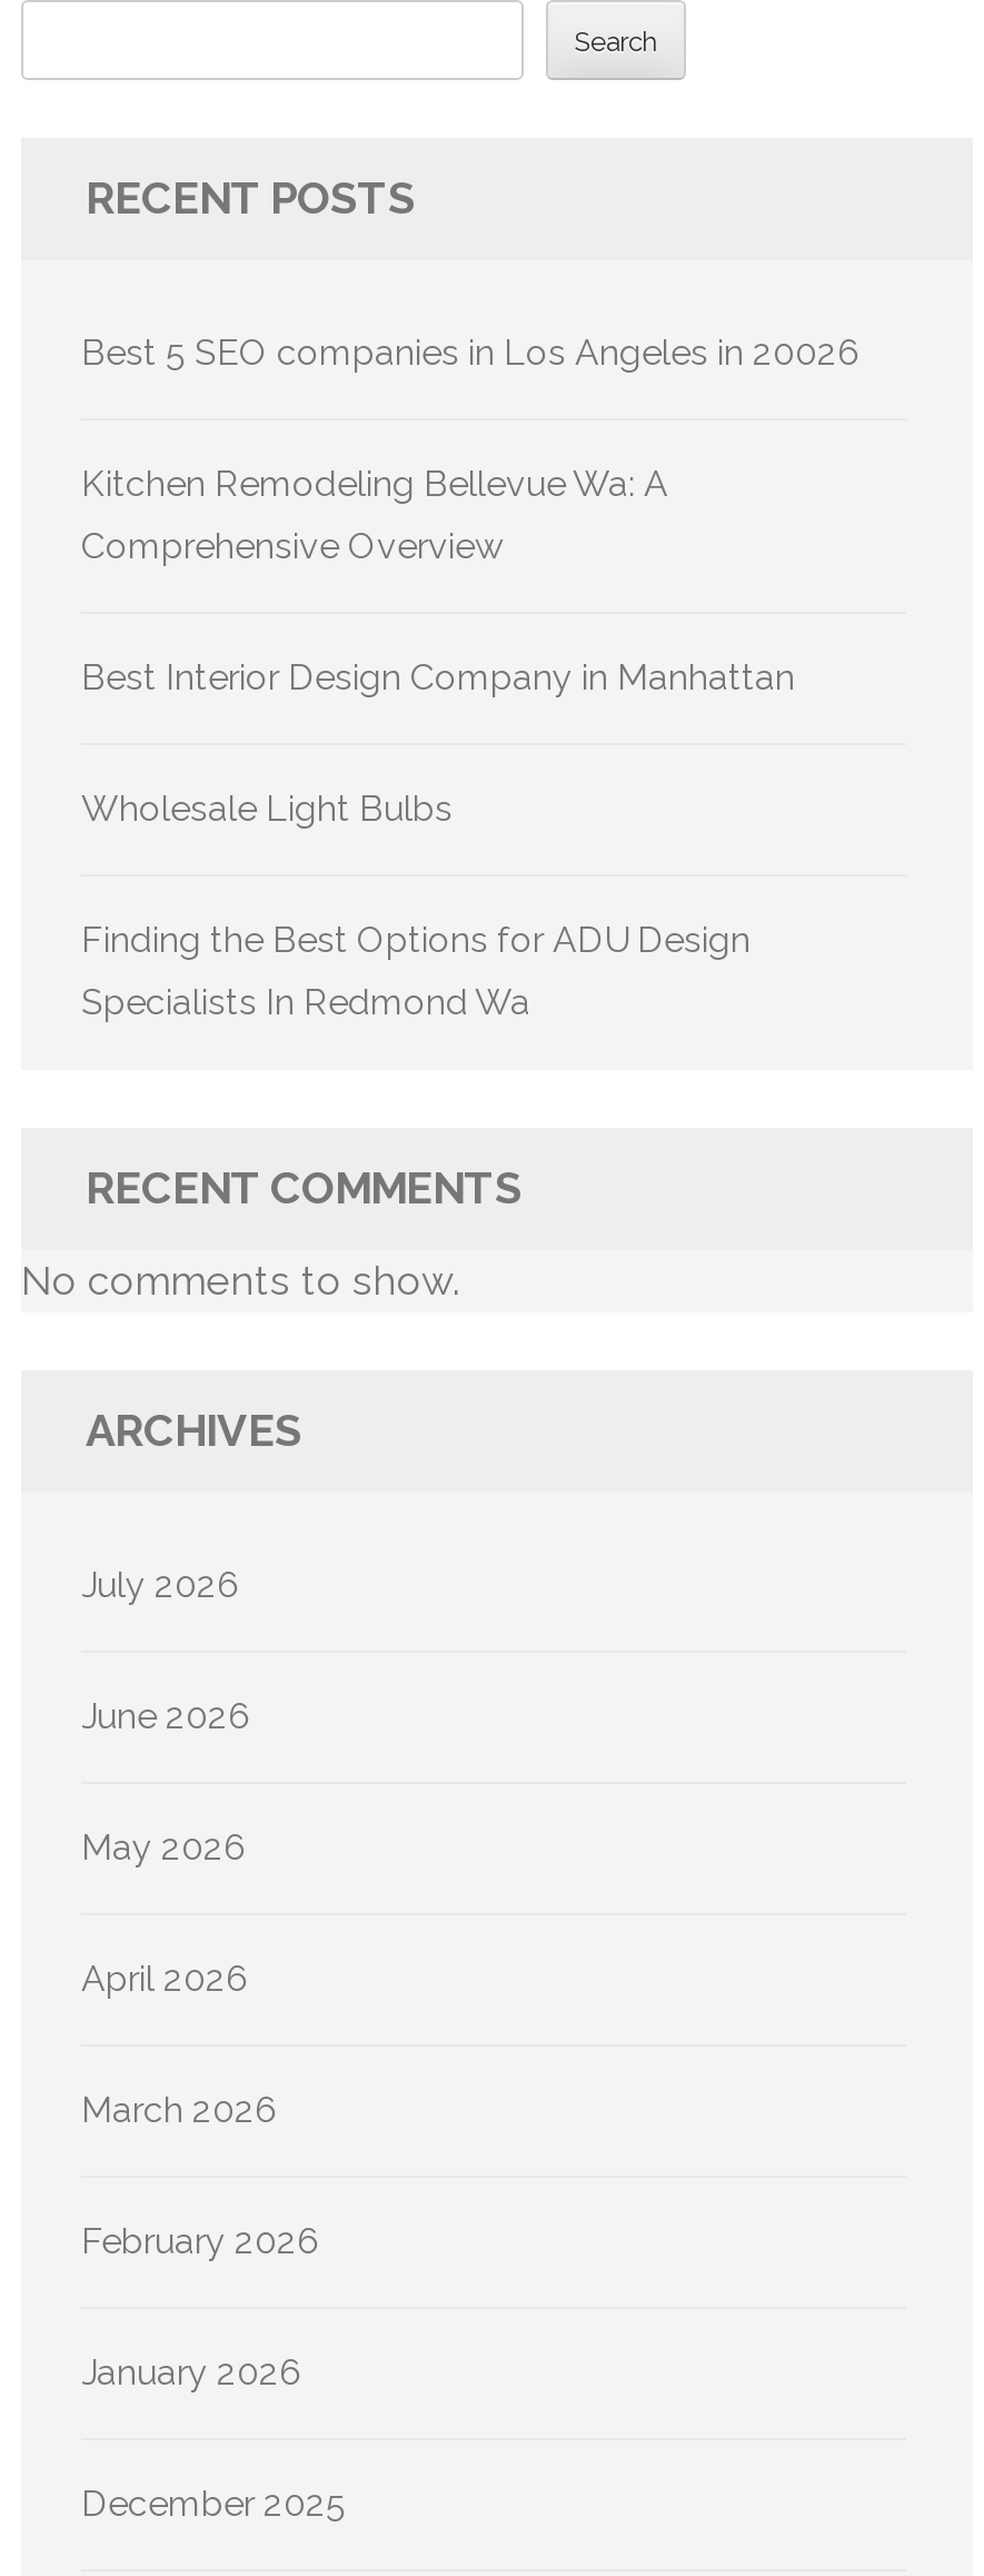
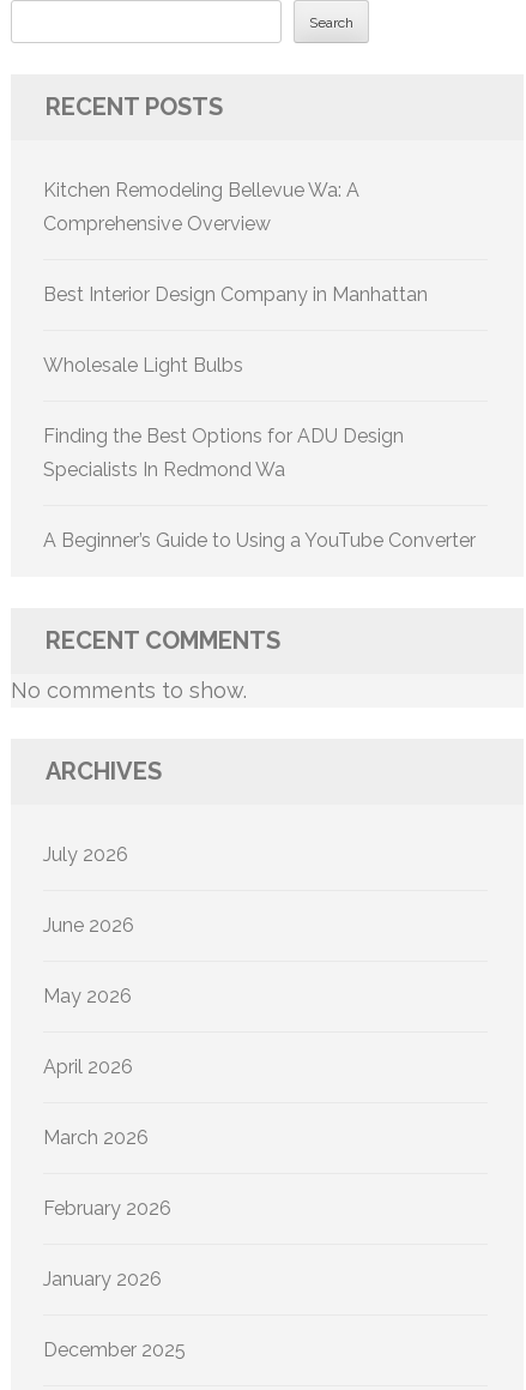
[81,331,859,373] Best 5 SEO companies in Los Angeles in 20026 -> none
moved [81,462,795,1023] -> [43,179,428,481]: Kitchen Remodeling Bellevue Wa: A | Comprehensive Overview | Best Interior Design Company in Manhattan | Wholesale Light Bulbs | Finding the Best Options for ADU Design | Specialists In Redmond Wa
none -> [43,529,476,552] A Beginner’s Guide to Using a YouTube Converter

